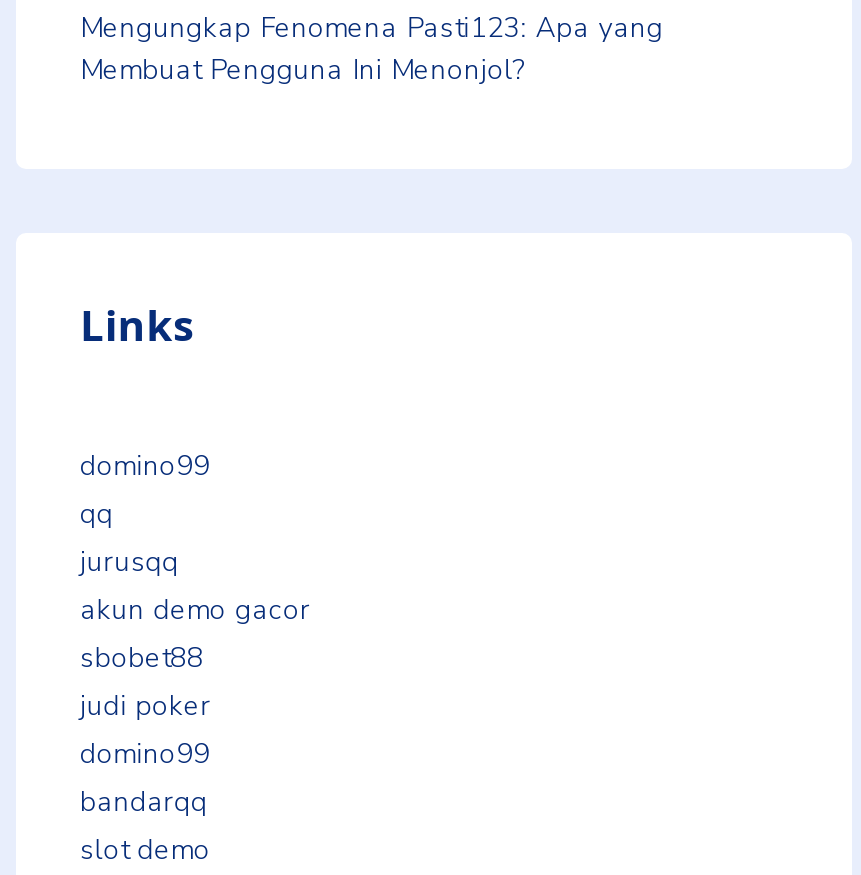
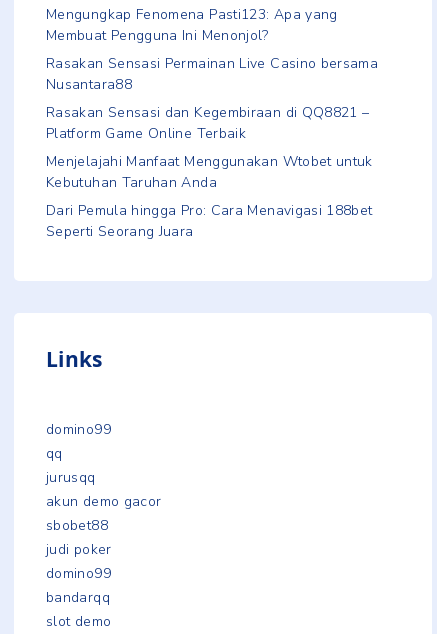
none -> [46,54,378,241] Rasakan Sensasi Permainan Live Casino bersama | Nusantara88 | Rasakan Sensasi dan Kegembiraan di QQ8821 – | Platform Game Online Terbaik | Menjelajahi Manfaat Menggunakan Wtobet untuk | Kebutuhan Taruhan Anda | Dari Pemula hingga Pro: Cara Menavigasi 188bet | Seperti Seorang Juara

